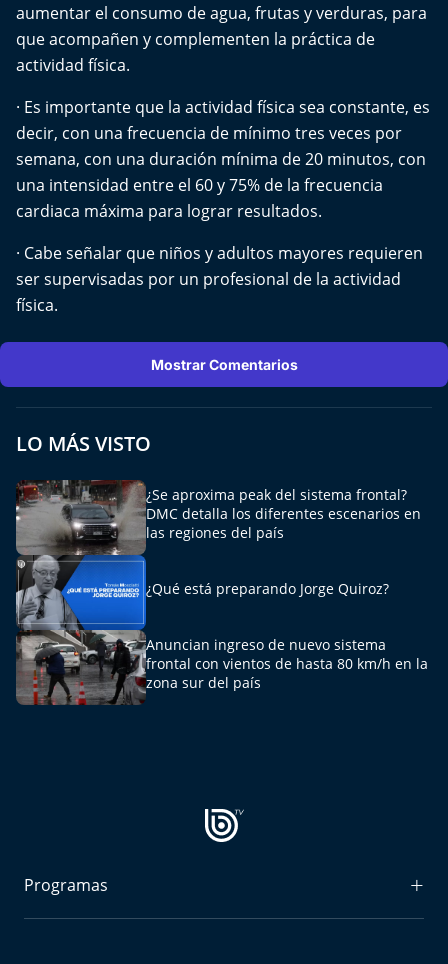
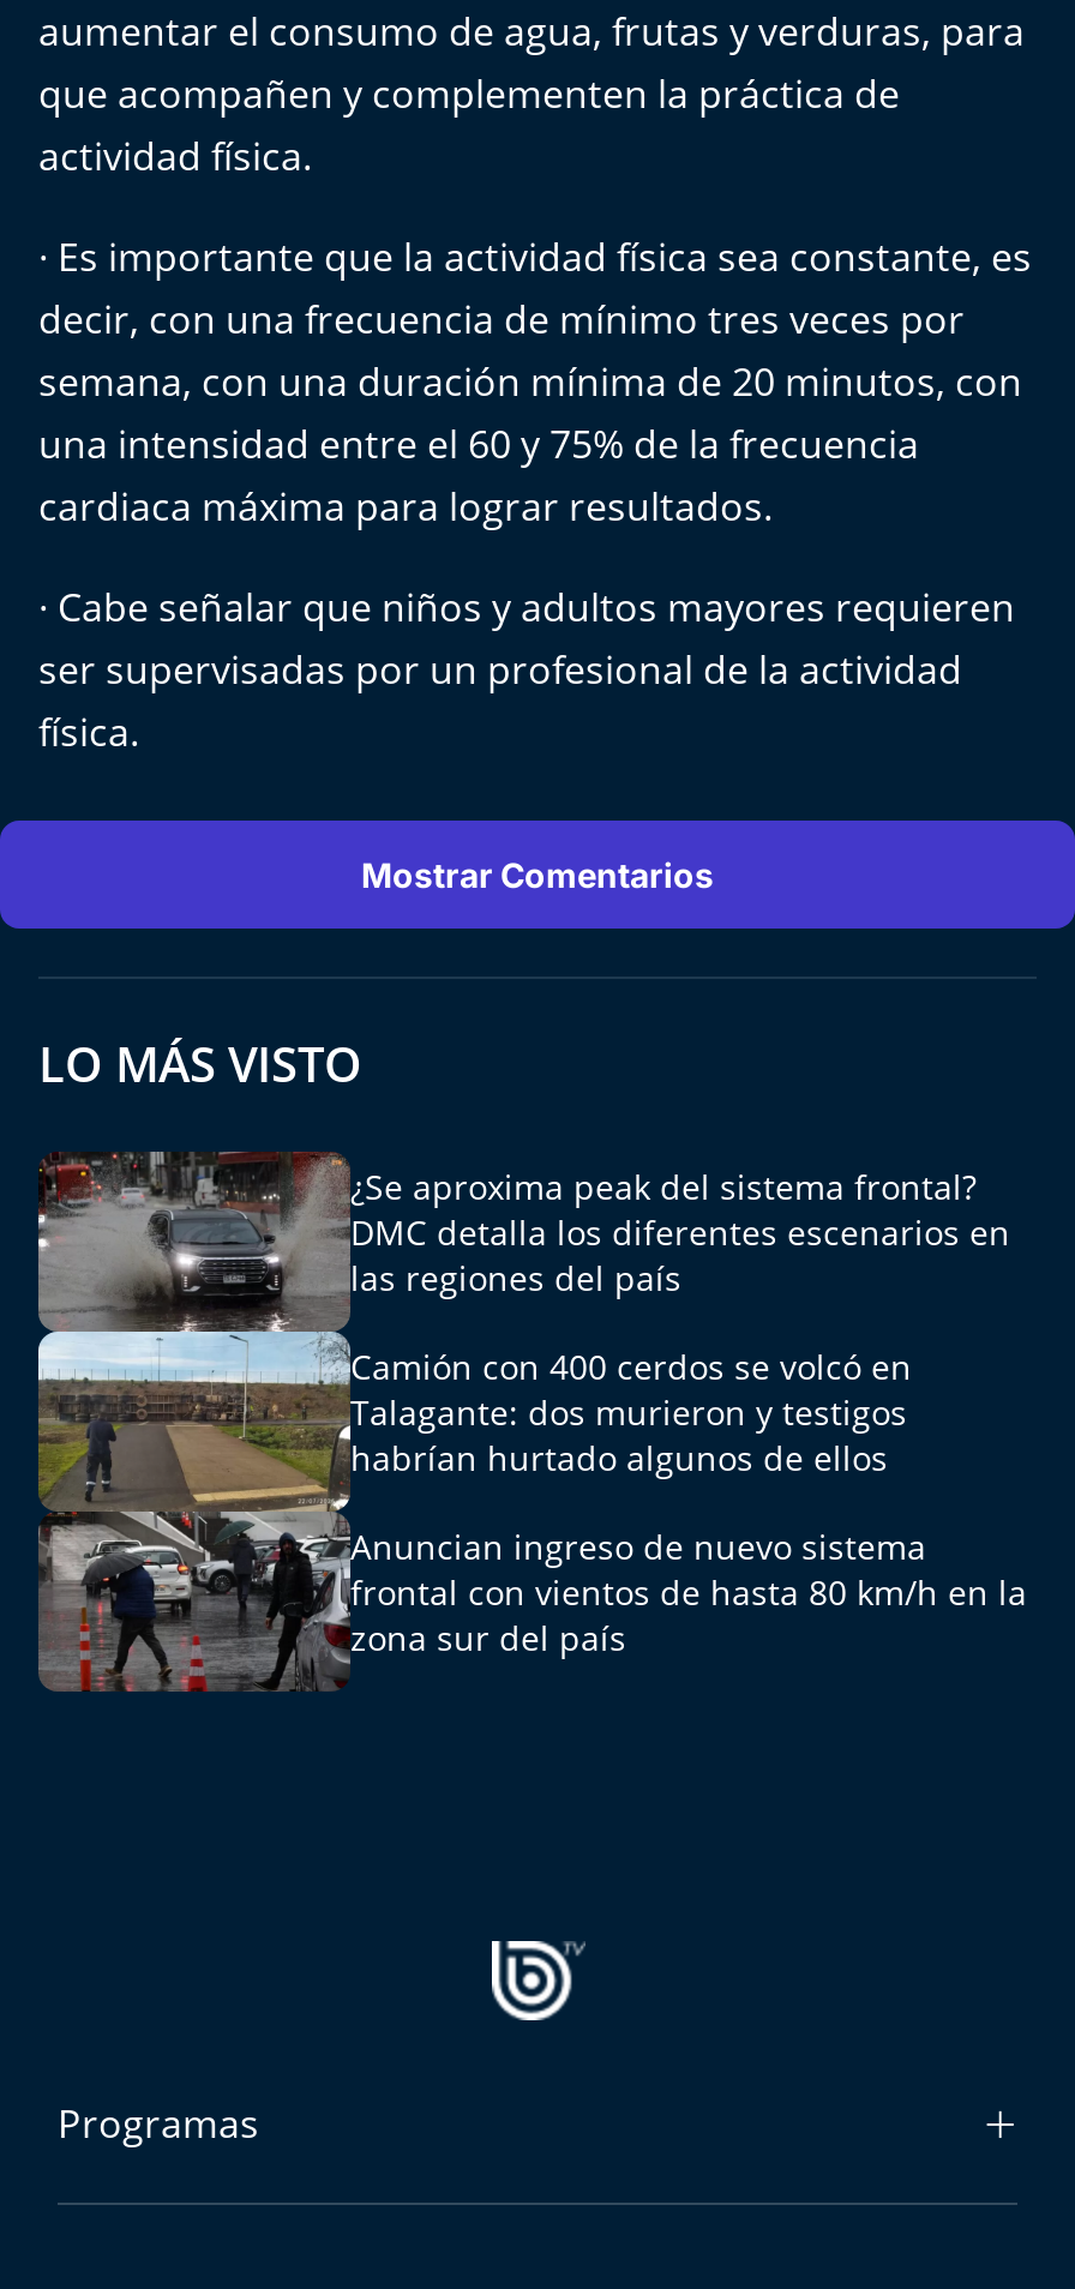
[15,554,389,631] [image] | ¿Qué está preparando Jorge Quiroz? -> [36,1329,912,1514] [image] | Camión con 400 cerdos se volcó en | Talagante: dos murieron y testigos | habrían hurtado algunos de ellos

